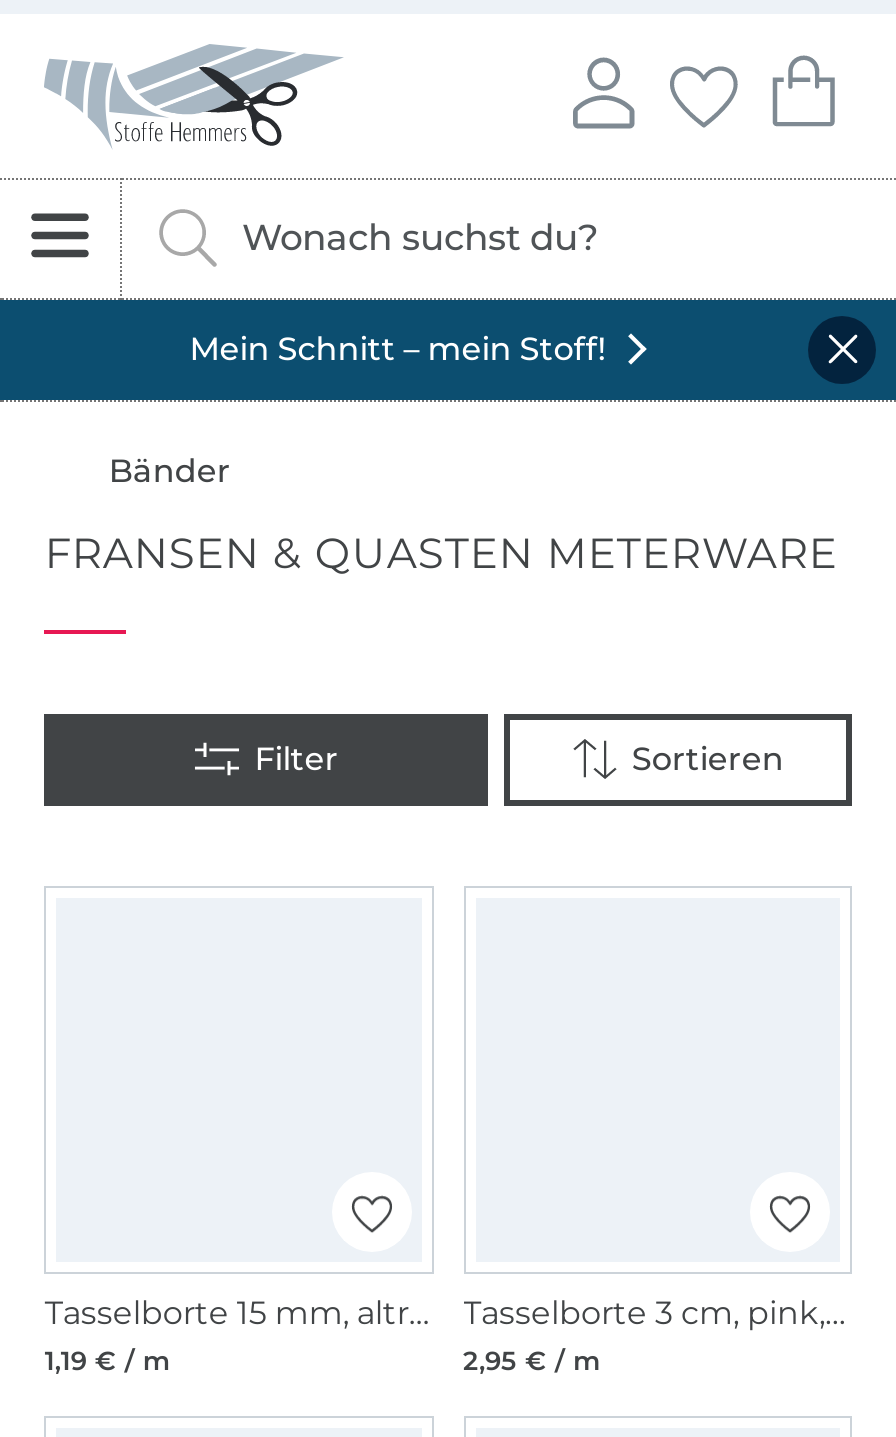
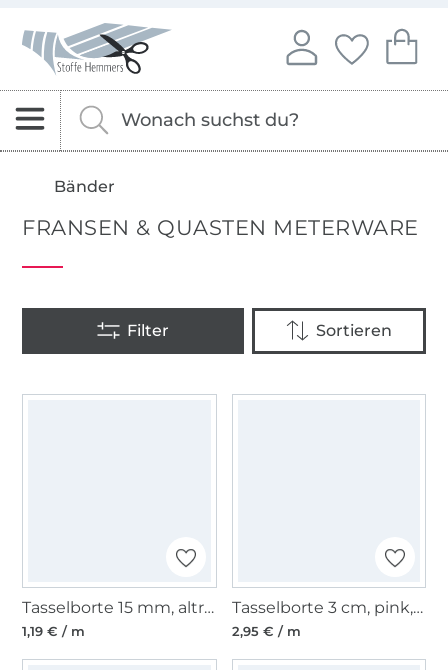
[190,329,606,367] Mein Schnitt – mein Stoff! -> none

